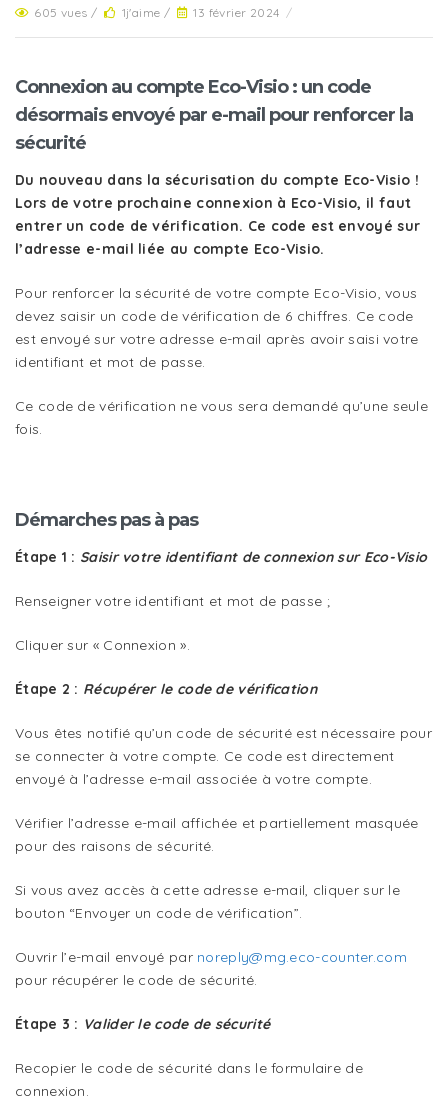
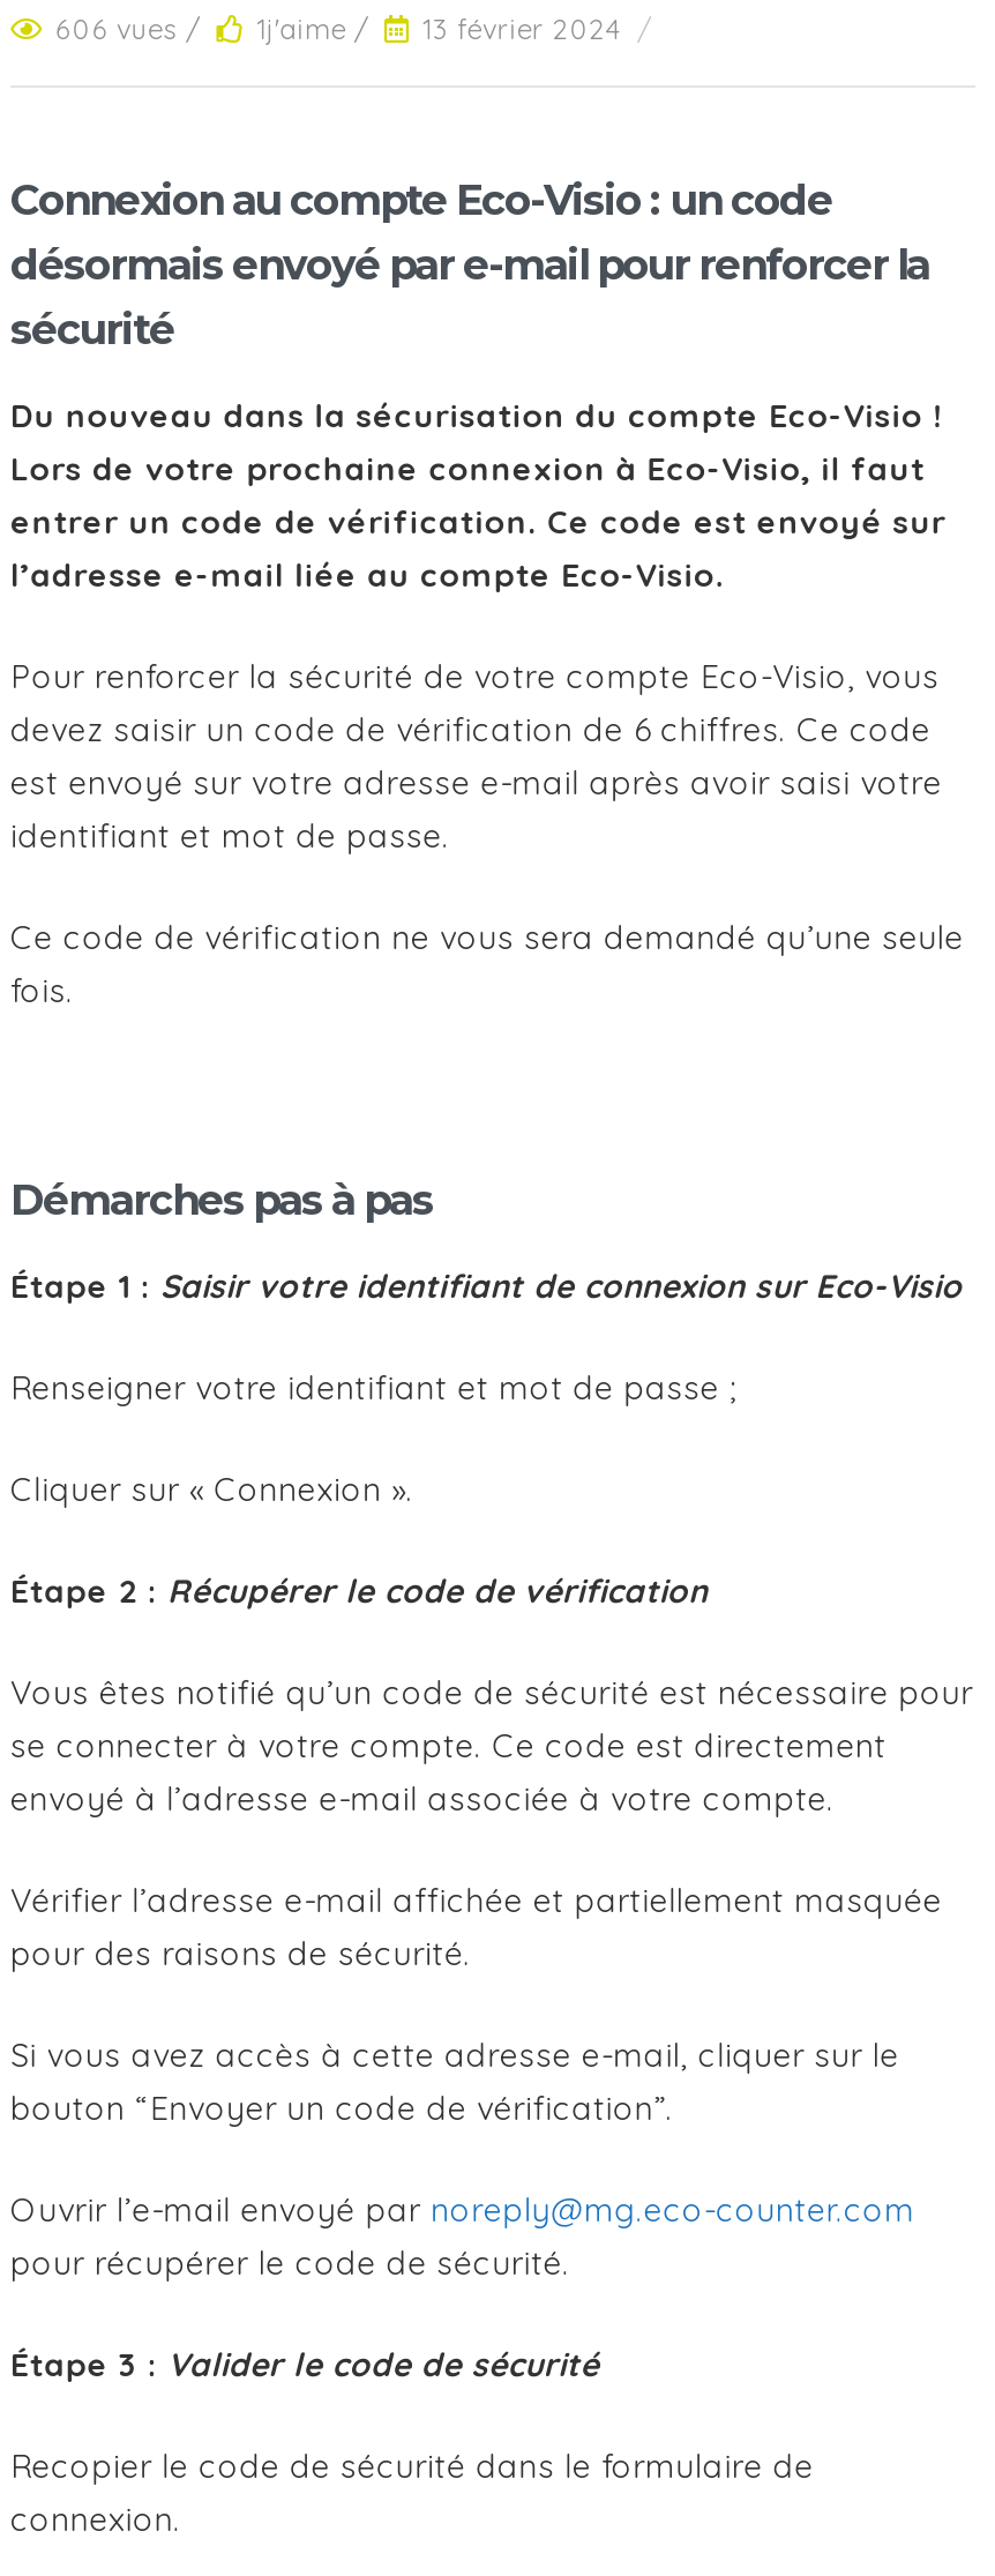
[34,5,293,20] 605 vues / 1j'aime / 13 février 2024 / -> [55,12,652,46] 606 vues / 1j'aime / 13 février 2024 /

